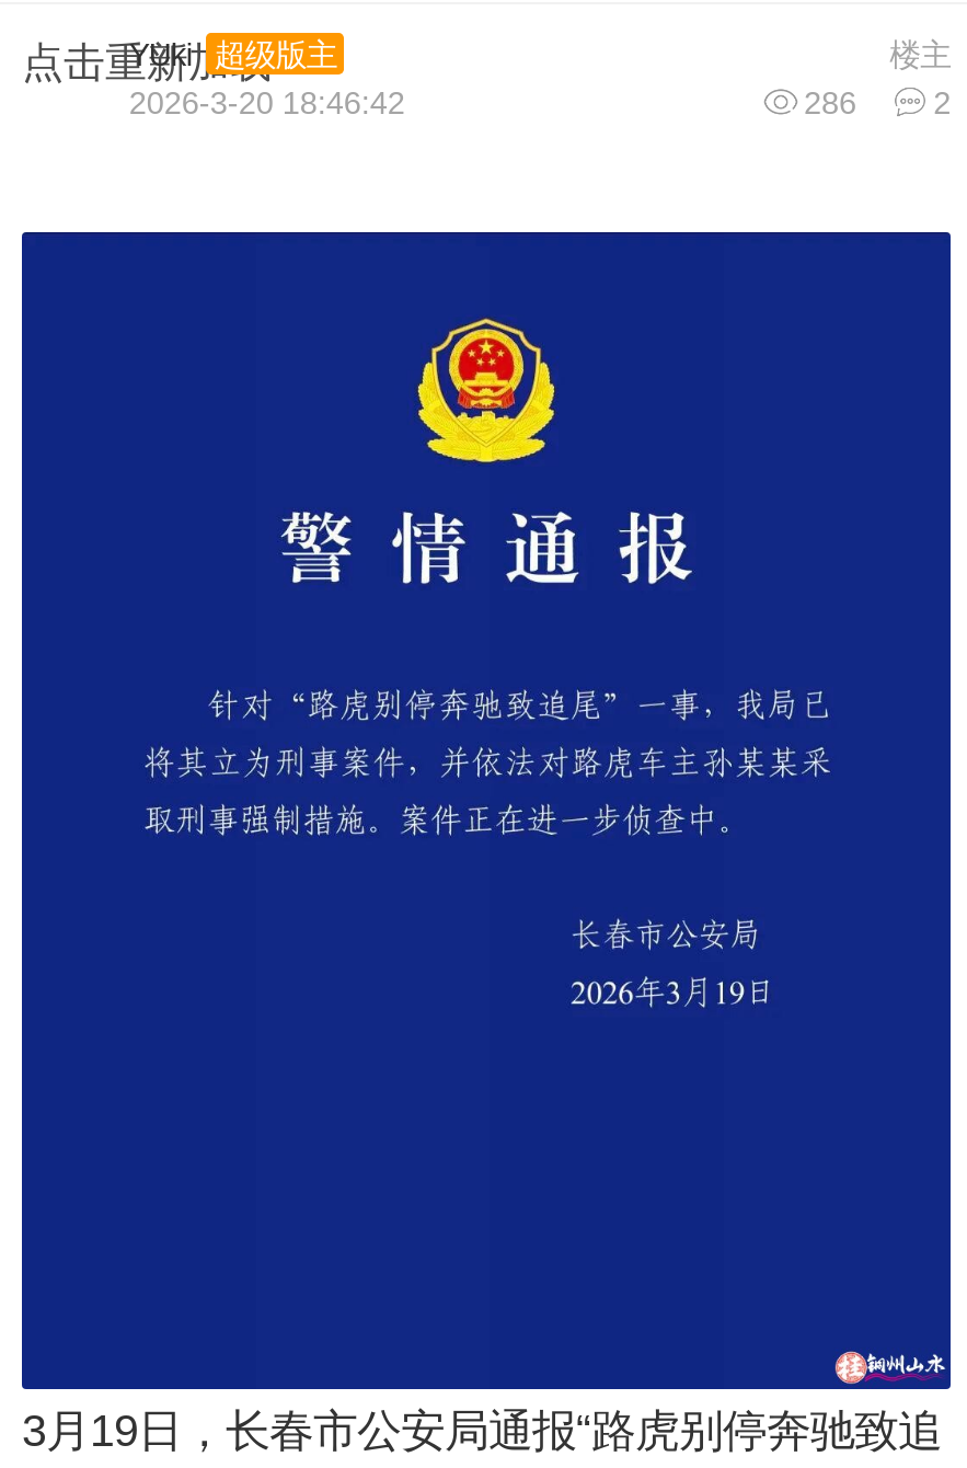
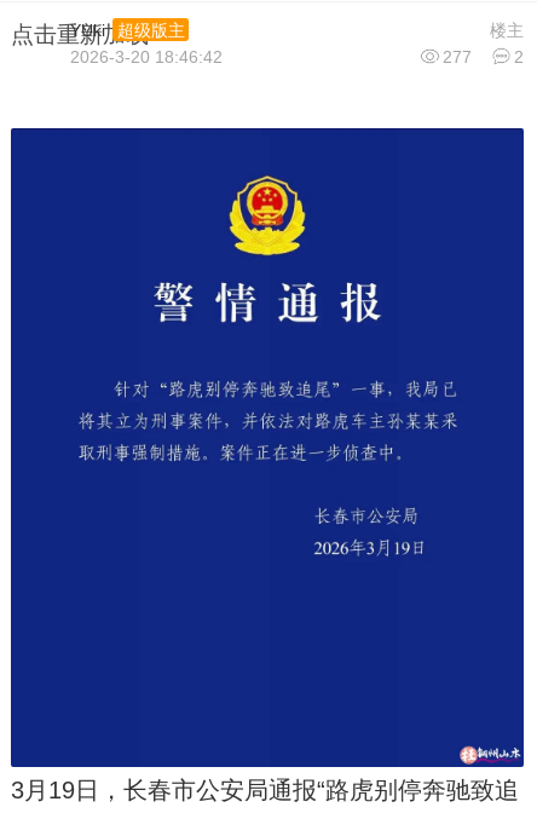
[804,85,951,120] 286 2 -> [443,47,524,66] 277 2

